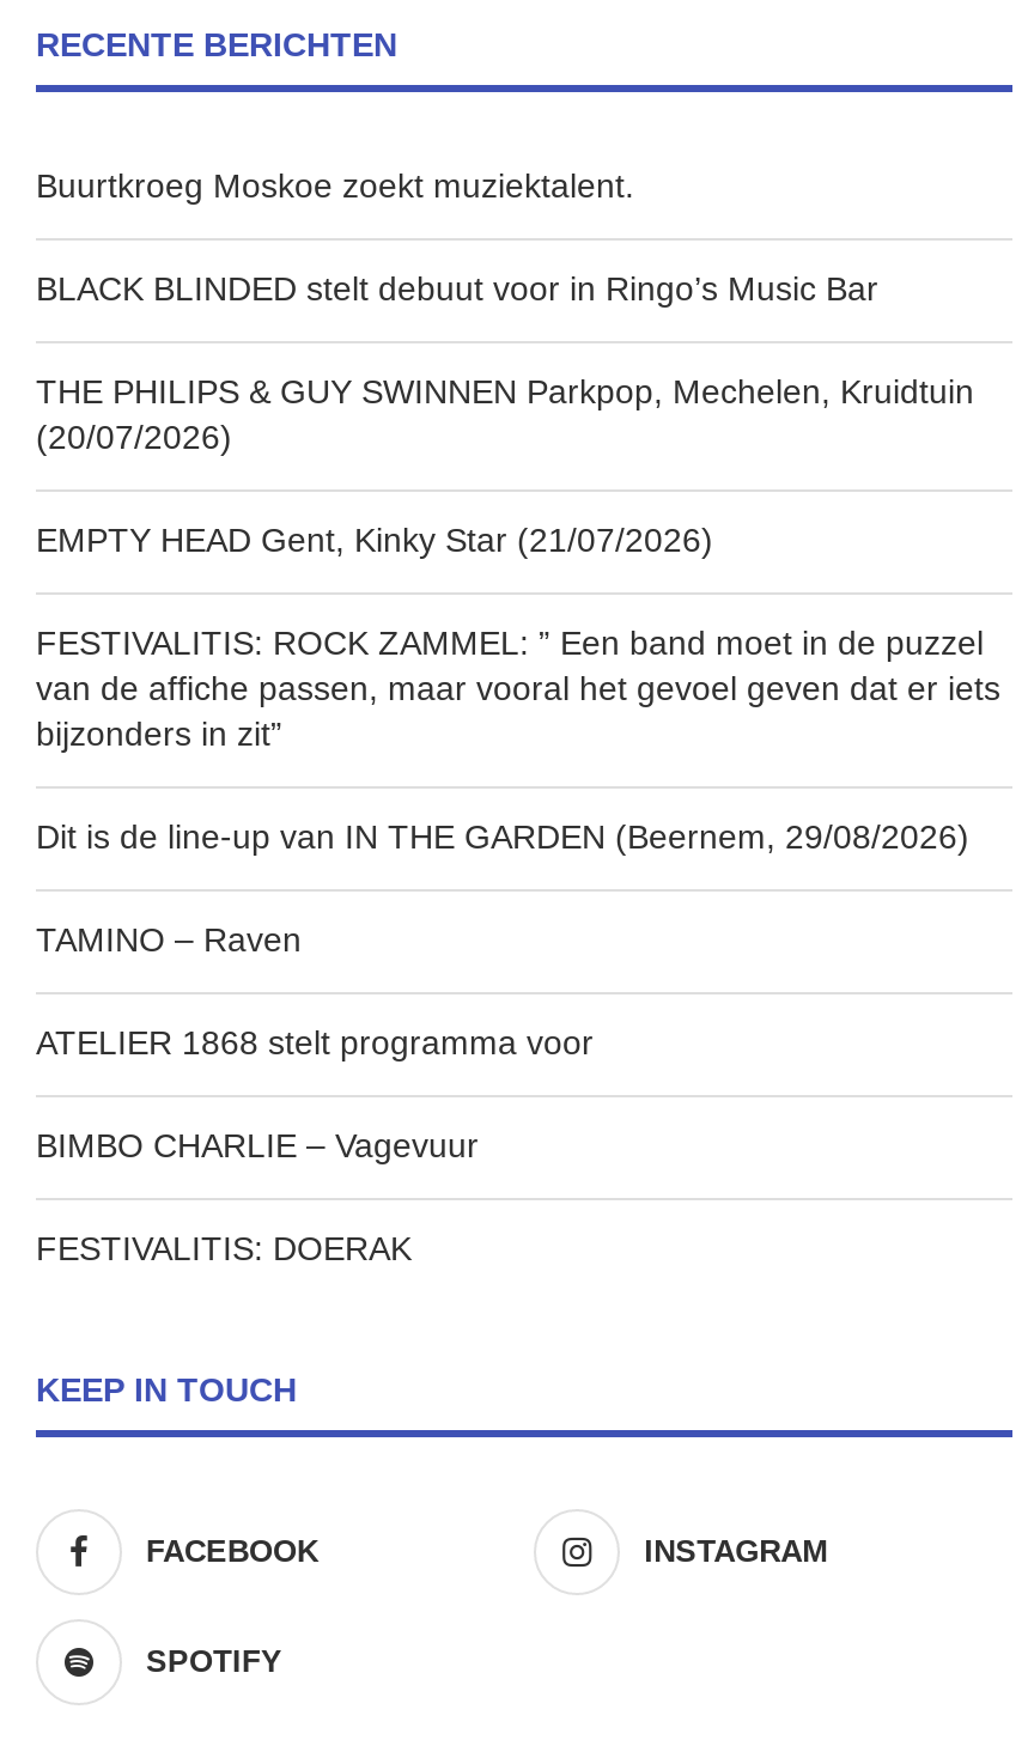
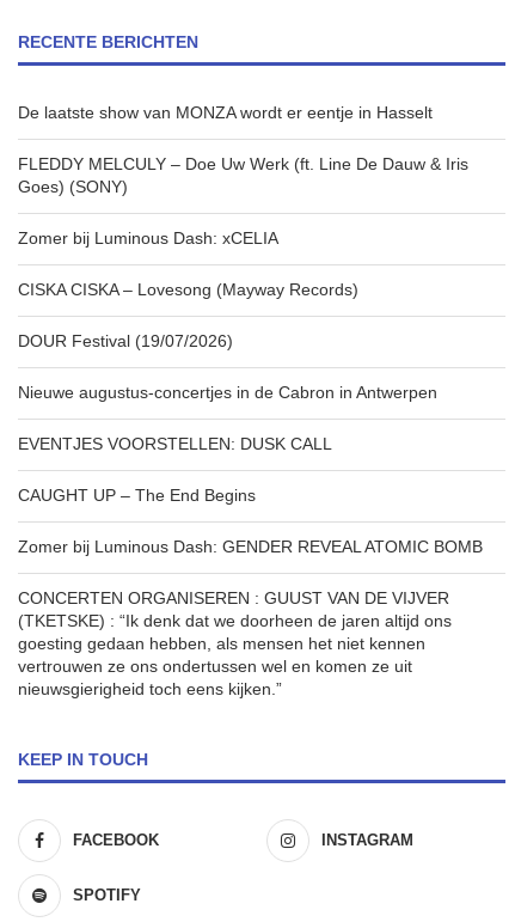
[36,167,634,206] Buurtkroeg Moskoe zoekt muziektalent. -> [18,103,433,122] De laatste show van MONZA wordt er eentje in Hasselt
[36,270,878,309] BLACK BLINDED stelt debuut voor in Ringo’s Music Bar -> [18,155,468,197] FLEDDY MELCULY – Doe Uw Werk (ft. Line De Dauw & Iris | Goes) (SONY)
[36,373,974,457] THE PHILIPS & GUY SWINNEN Parkpop, Mechelen, Kruidtuin | (20/07/2026) -> [18,229,278,248] Zomer bij Luminous Dash: xCELIA
[36,522,713,560] EMPTY HEAD Gent, Kinky Star (21/07/2026) -> [18,280,358,299] CISKA CISKA – Lovesong (Mayway Records)
[36,624,1000,754] FESTIVALITIS: ROCK ZAMMEL: ” Een band moet in de puzzel | van de affiche passen, maar vooral het gevoel geven dat er iets | bijzonders in zit” -> [18,332,233,351] DOUR Festival (19/07/2026)
[36,818,969,857] Dit is de line-up van IN THE GARDEN (Beernem, 29/08/2026) -> [18,383,437,402] Nieuwe augustus-concertjes in de Cabron in Antwerpen
[36,921,302,960] TAMINO – Raven -> [18,435,332,454] EVENTJES VOORSTELLEN: DUSK CALL
[36,1024,594,1062] ATELIER 1868 stelt programma voor -> [18,486,256,505] CAUGHT UP – The End Begins
[36,1127,479,1165] BIMBO CHARLIE – Vagevuur -> [18,537,483,557] Zomer bij Luminous Dash: GENDER REVEAL ATOMIC BOMB
[36,1230,412,1268] FESTIVALITIS: DOERAK -> [18,589,452,699] CONCERTEN ORGANISEREN : GUUST VAN DE VIJVER | (TKETSKE) : “Ik denk dat we doorheen de jaren altijd ons | goesting gedaan hebben, als mensen het niet kennen | vertrouwen ze ons ondertussen wel en komen ze uit | nieuwsgierigheid toch eens kijken.”

